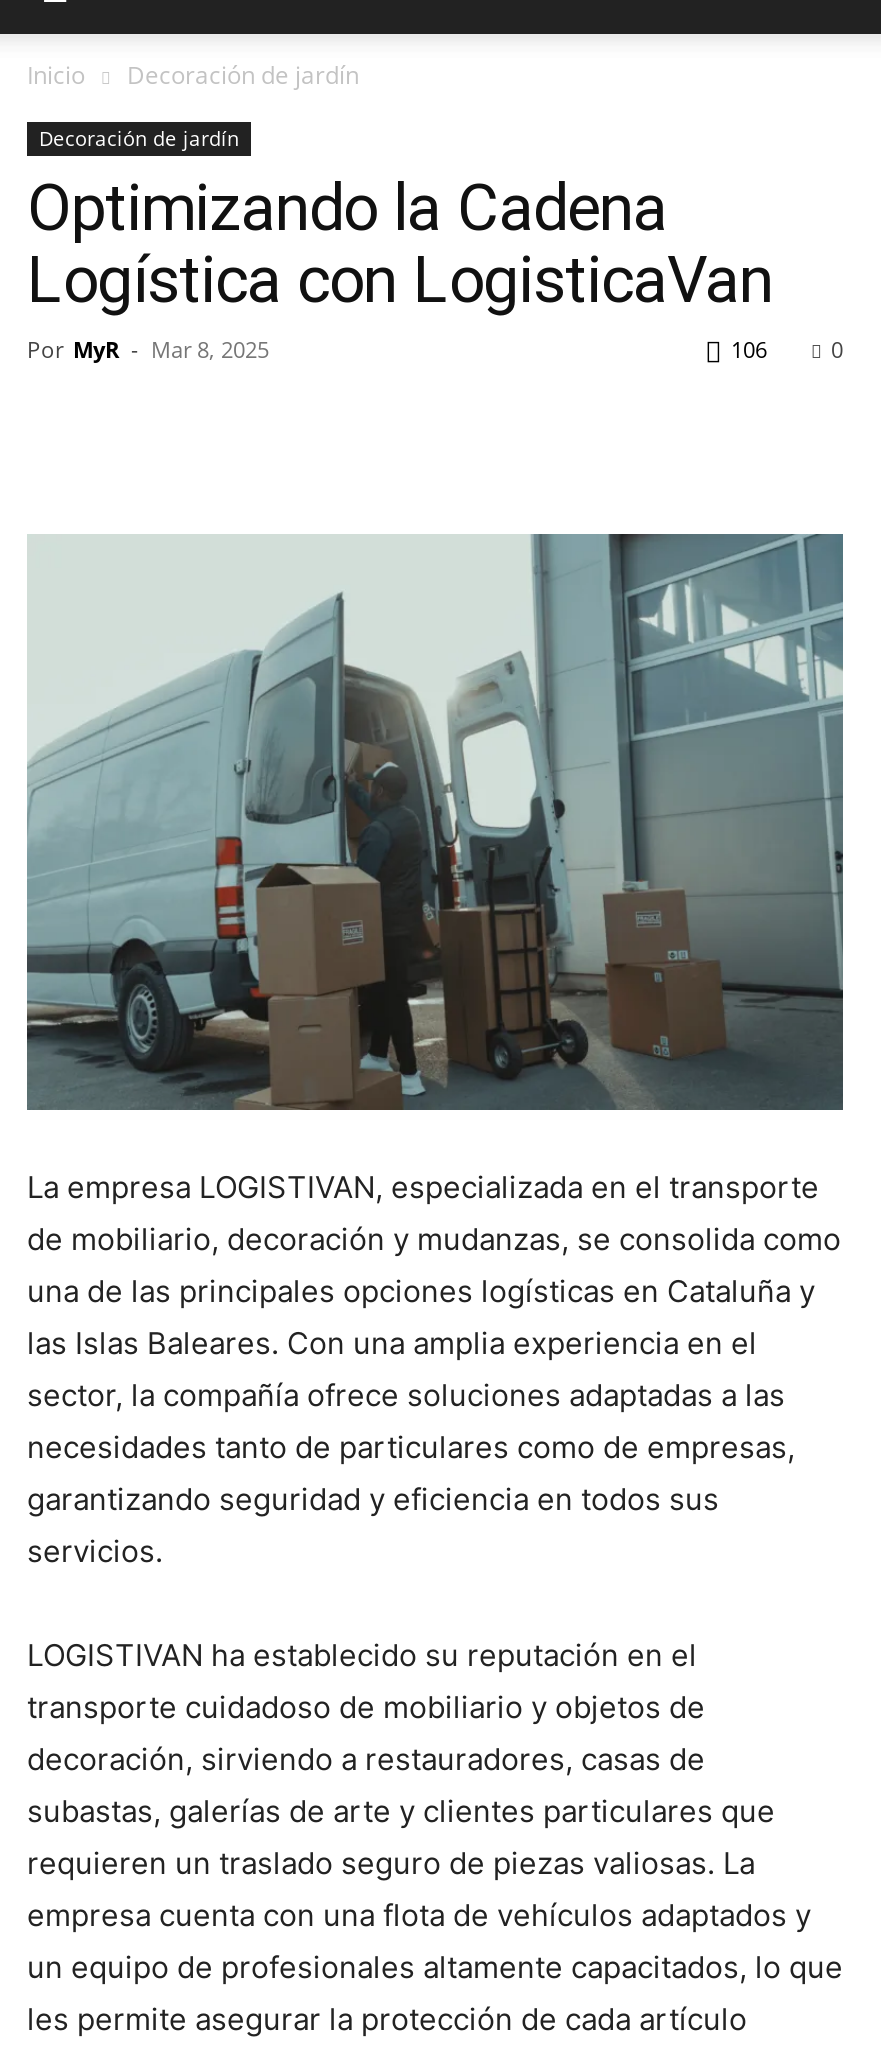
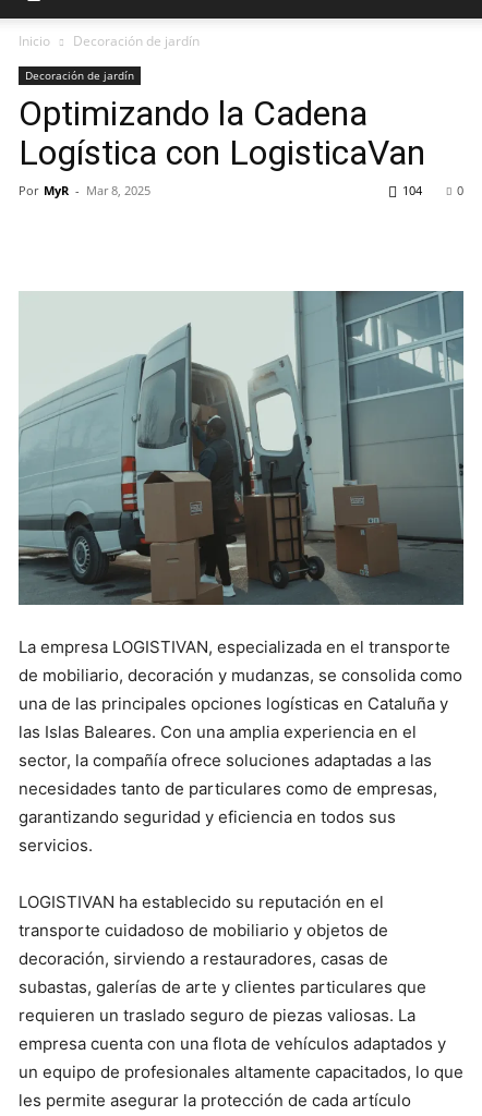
[731,334,767,364] 106 -> [402,182,422,198] 104

